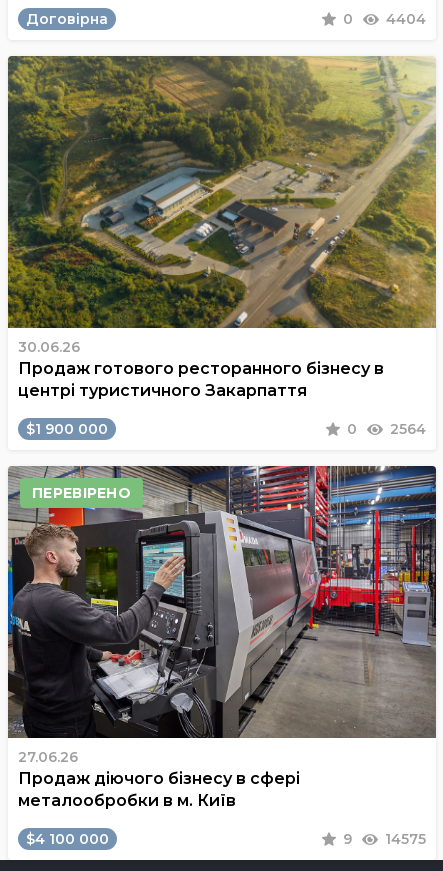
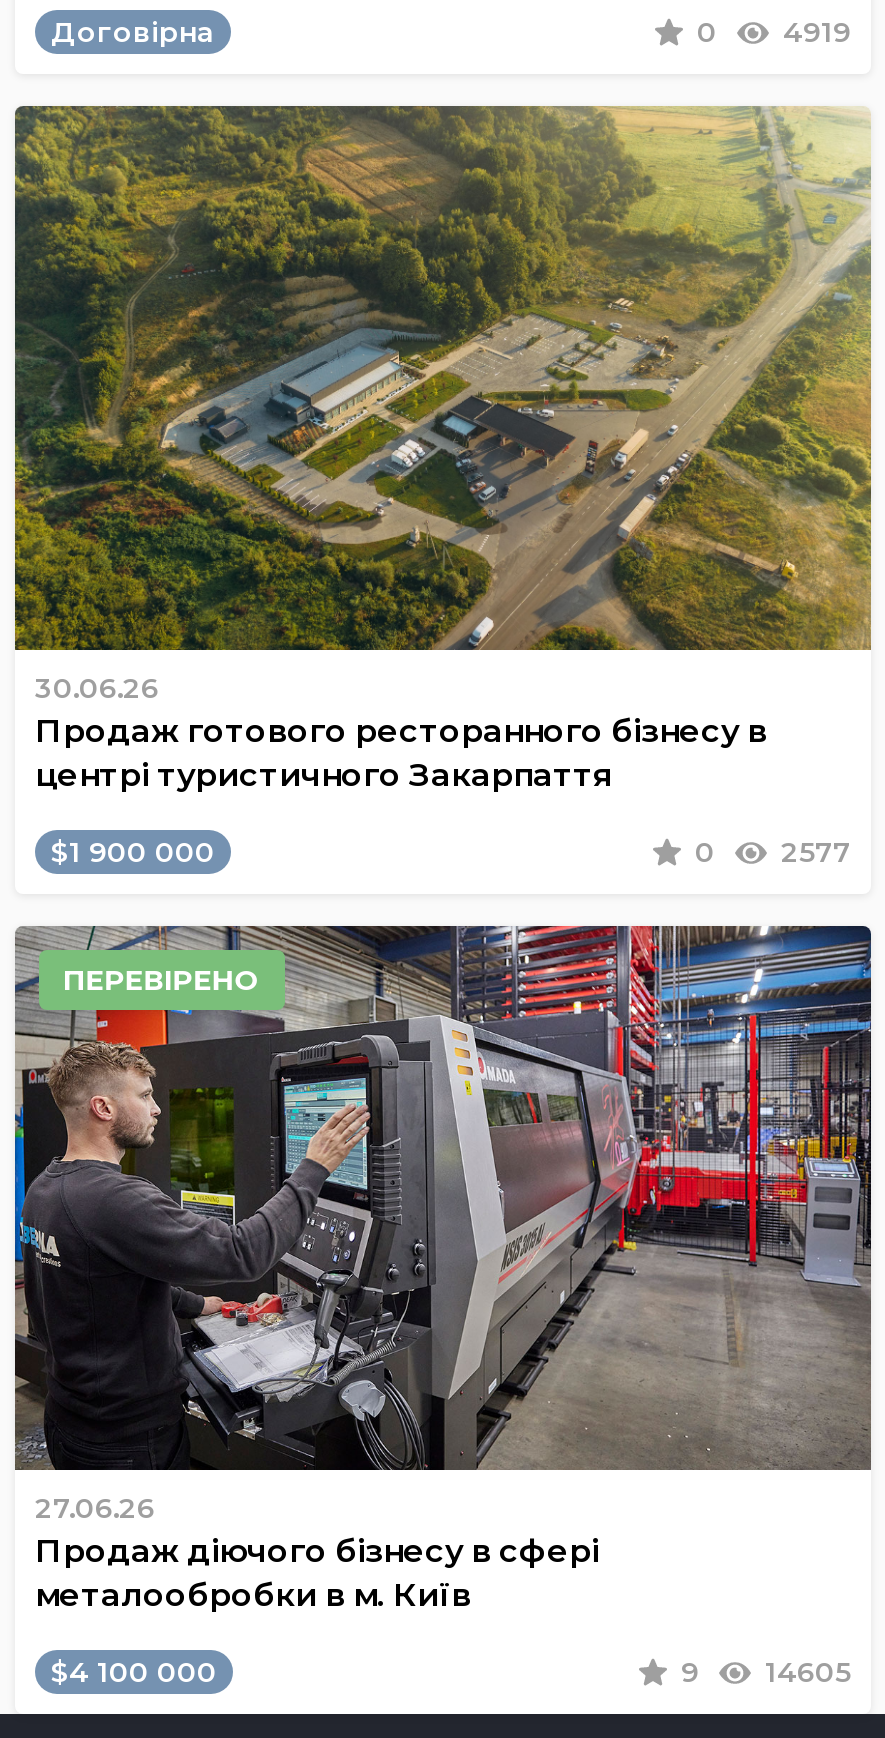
[386,10,426,28] 4404 -> [783,14,851,50] 4919
[390,420,426,438] 2564 -> [781,834,851,870] 2577
[343,830,426,848] 9 14575 -> [681,1654,851,1690] 9 14605

